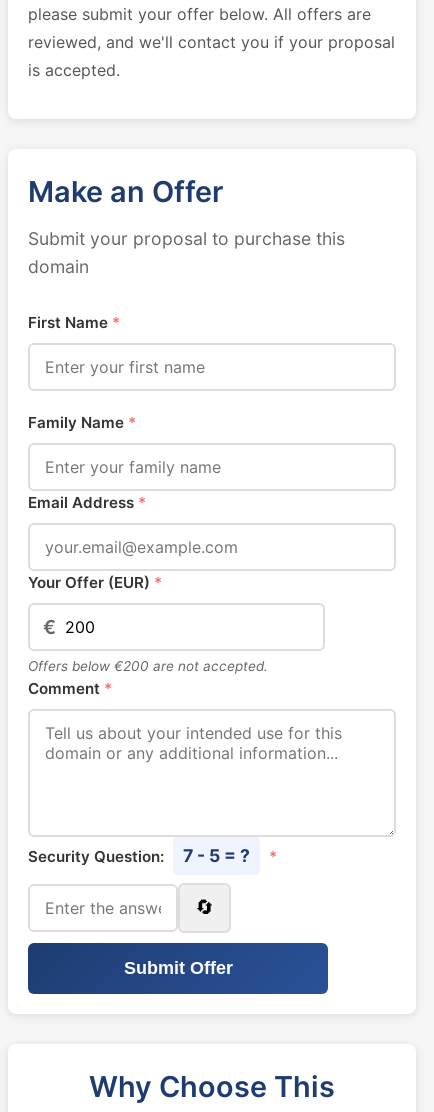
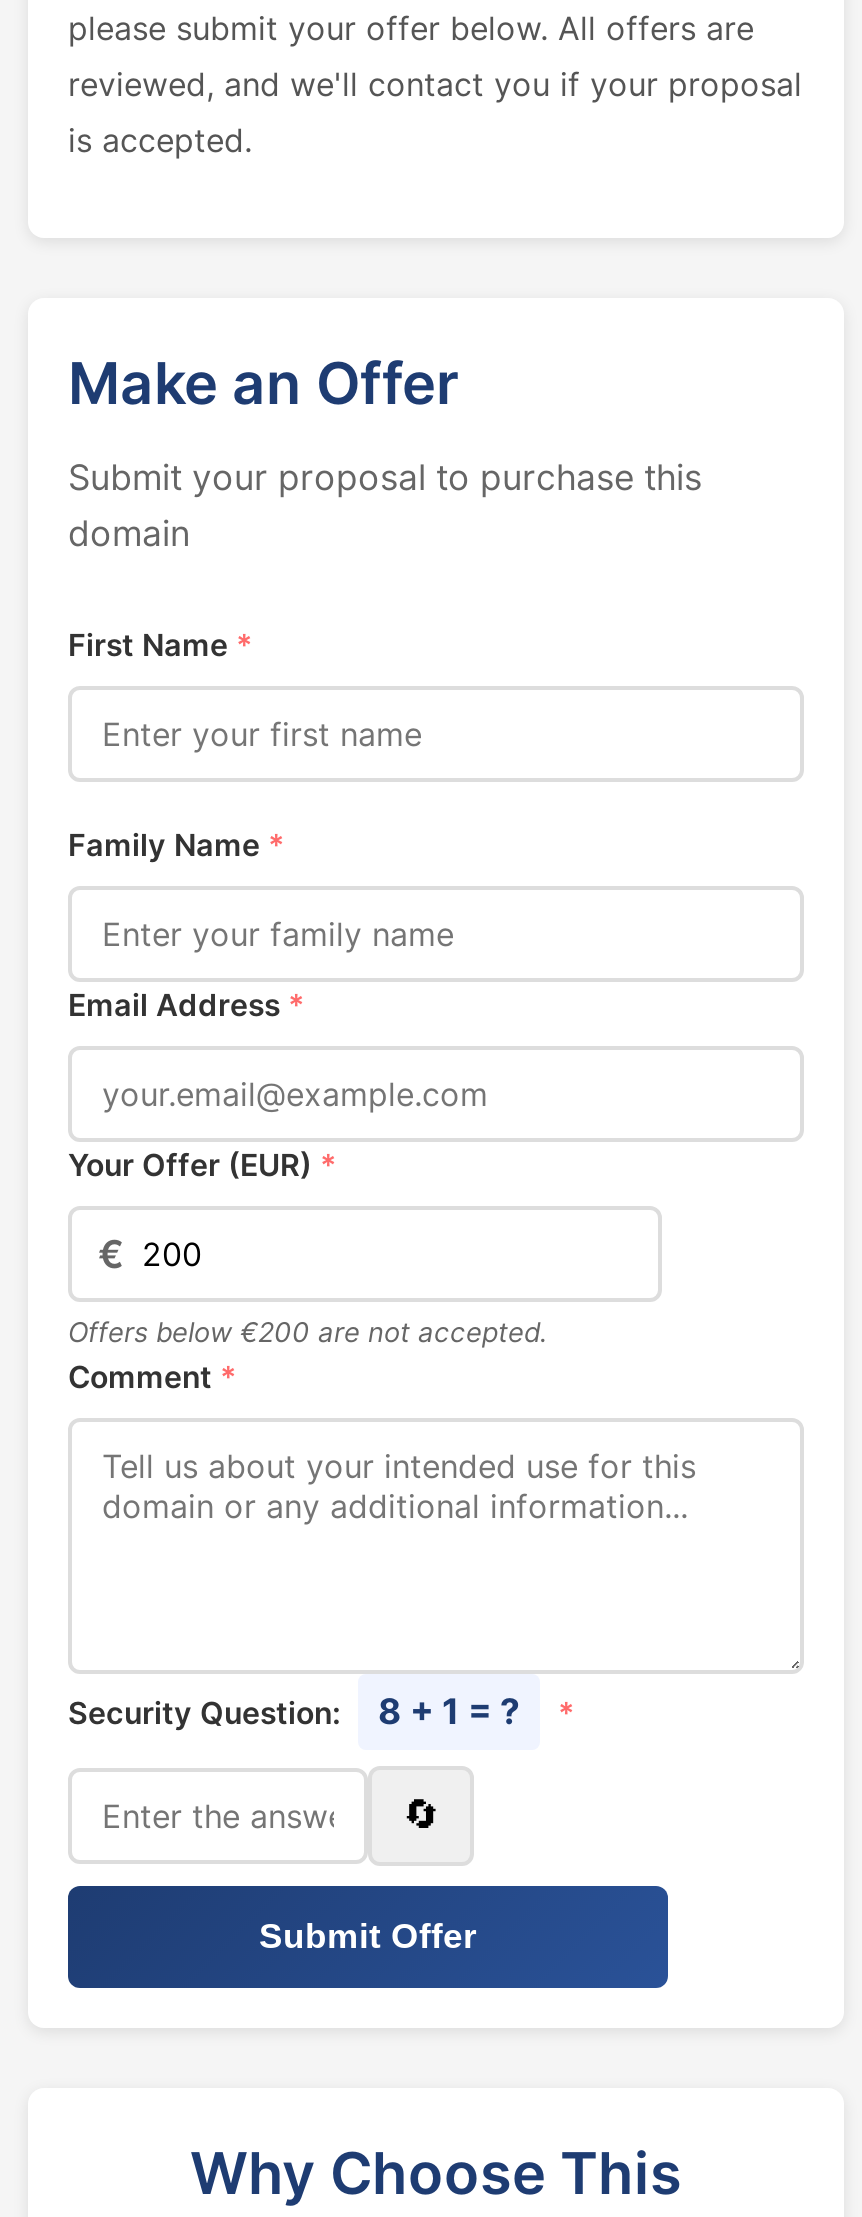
[183,845,250,866] 7 - 5 = ? -> [378,1690,520,1732] 8 + 1 = ?

